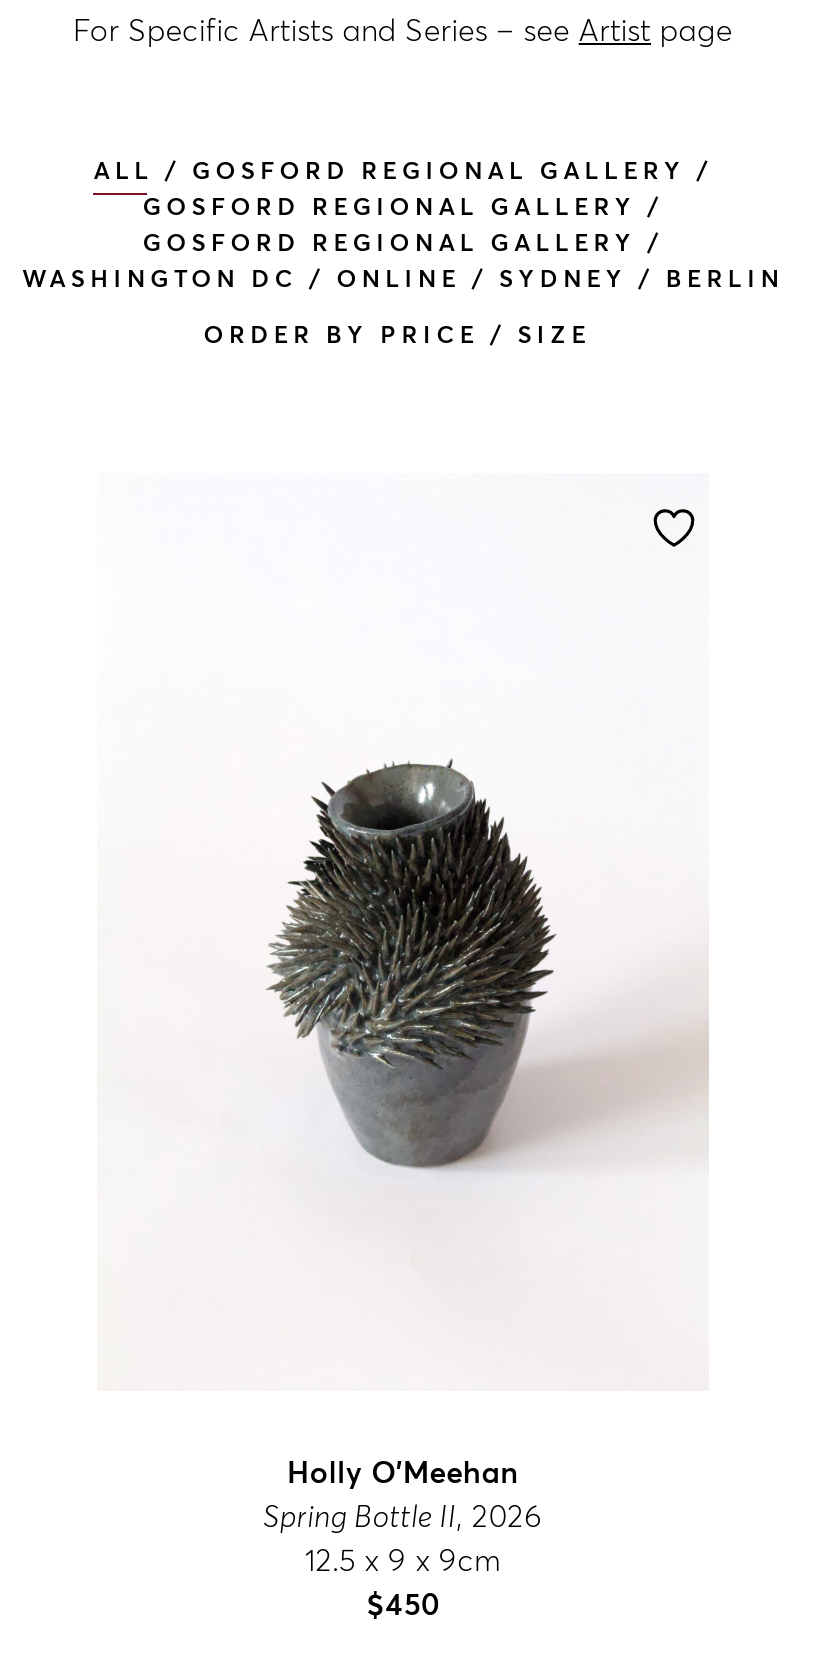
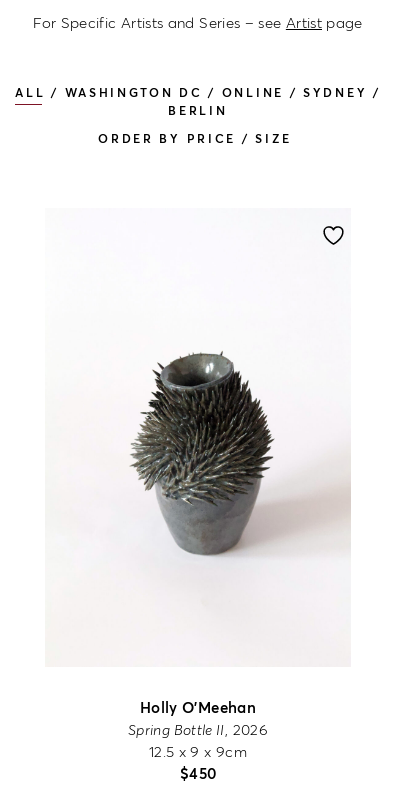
[22,155,784,293] ALL / GOSFORD REGIONAL GALLERY / | GOSFORD REGIONAL GALLERY / | GOSFORD REGIONAL GALLERY / | WASHINGTON DC / ONLINE / SYDNEY / BERLIN -> [15,85,381,118] ALL / WASHINGTON DC / ONLINE / SYDNEY / | BERLIN

